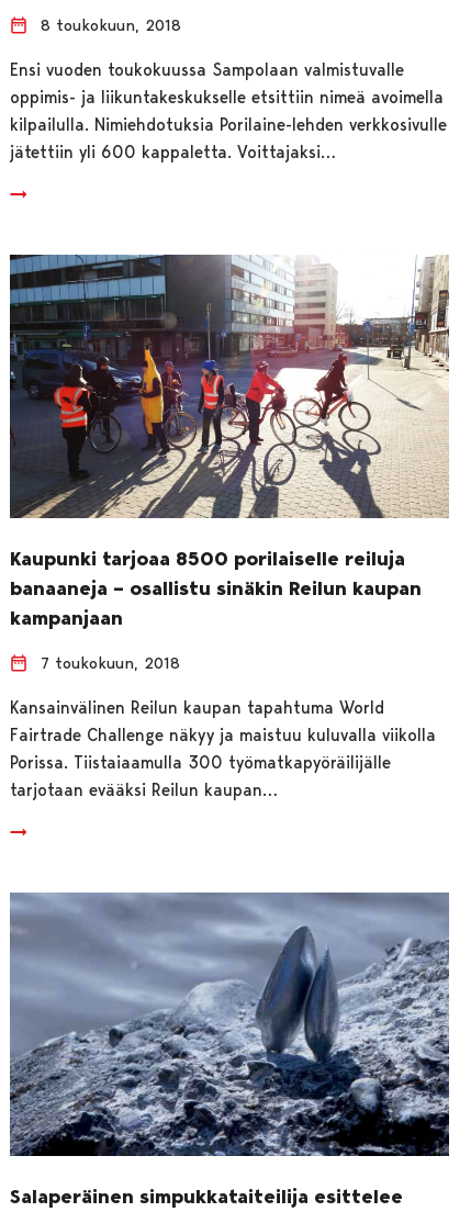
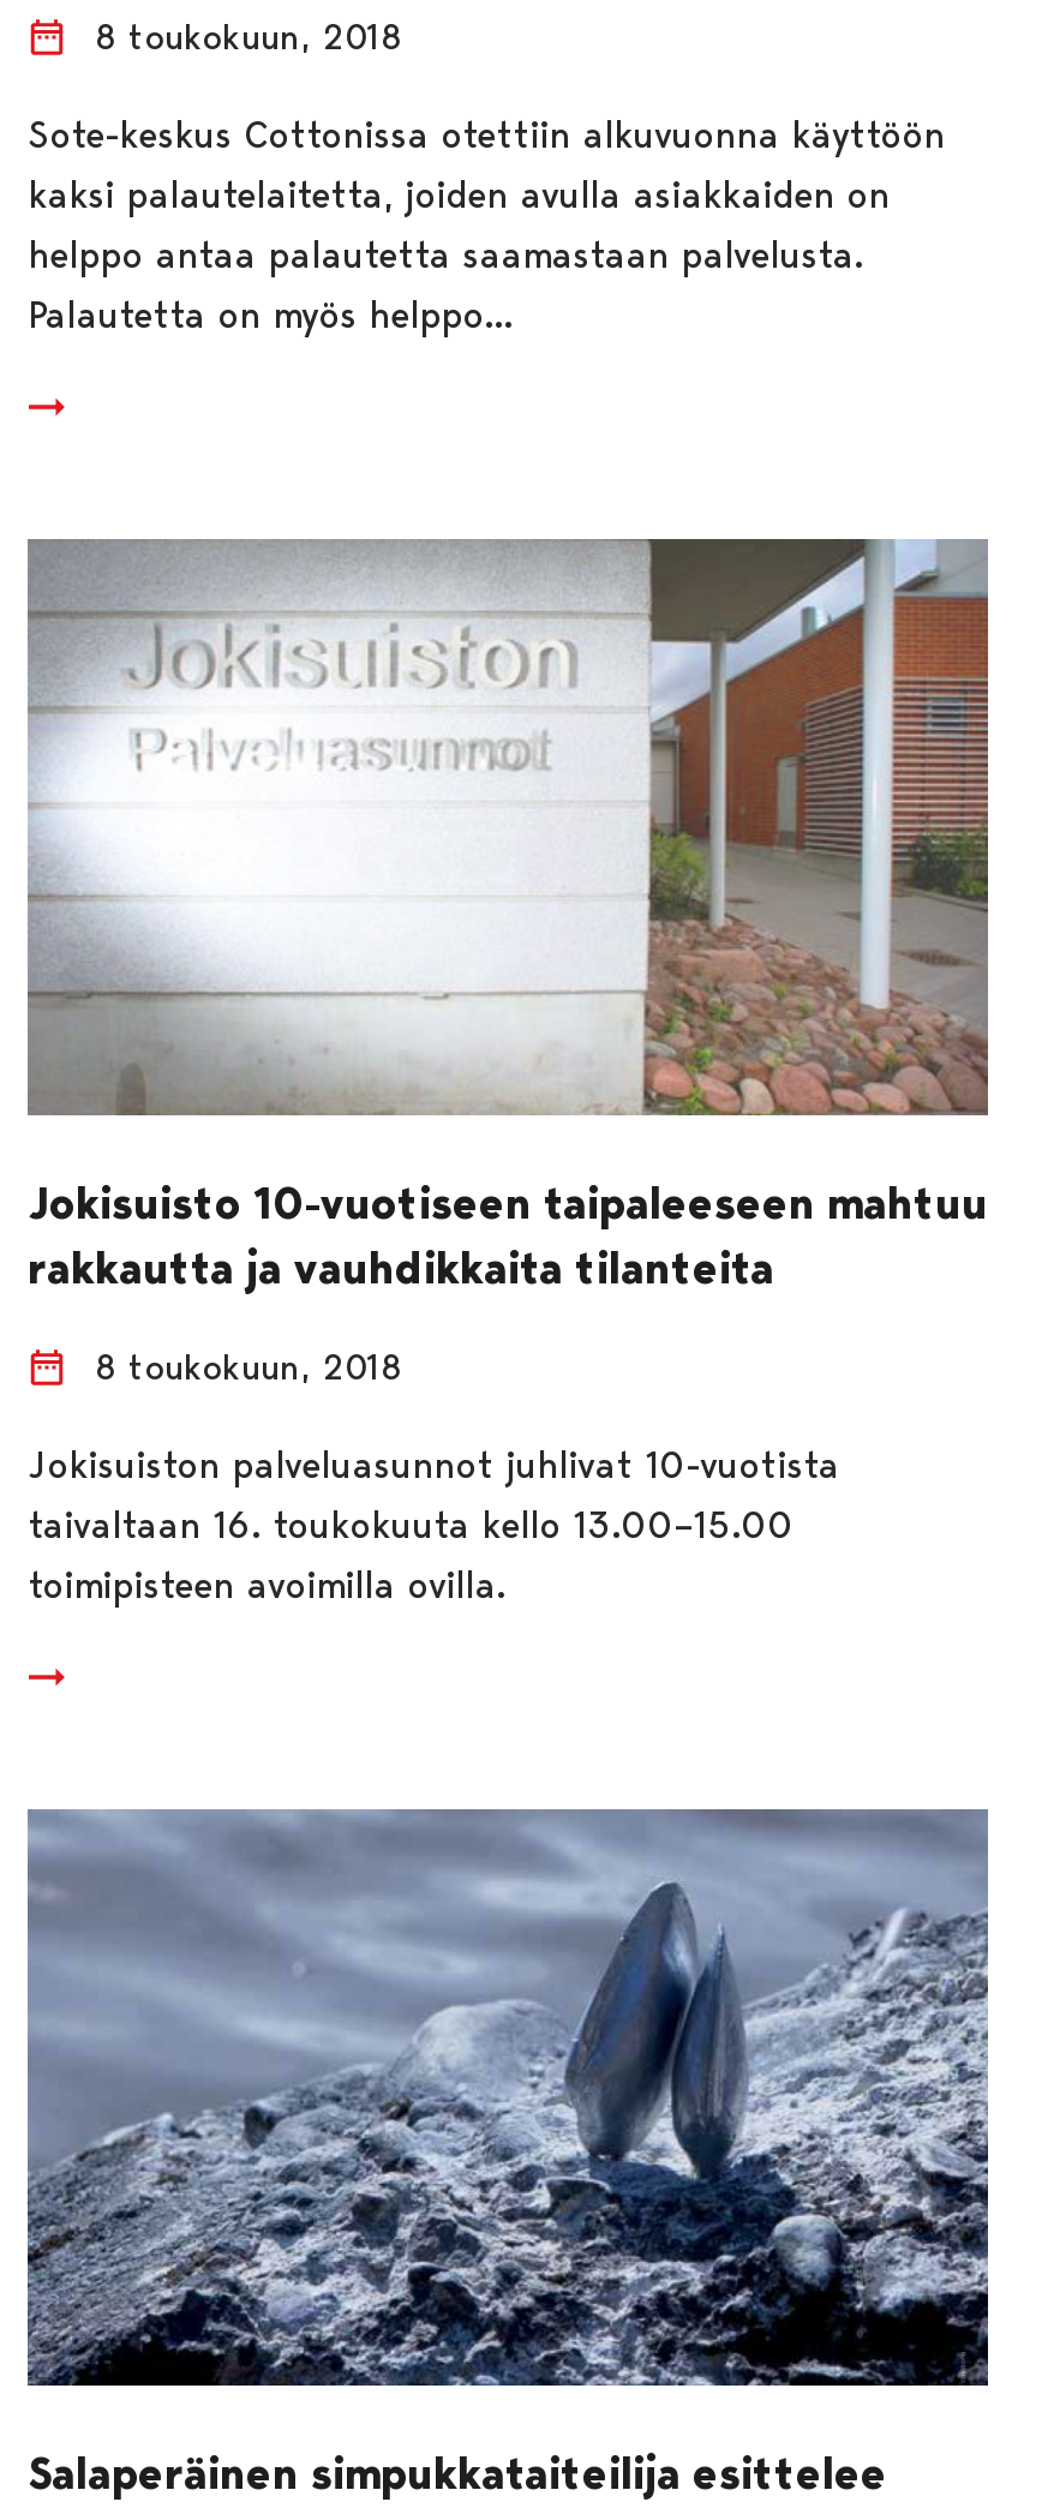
[10,59,447,162] Ensi vuoden toukokuussa Sampolaan valmistuvalle | oppimis- ja liikuntakeskukselle etsittiin nimeä avoimella | kilpailulla. Nimiehdotuksia Porilaine-lehden verkkosivulle | jätettiin yli 600 kappaletta. Voittajaksi… -> [28,111,945,337] Sote-keskus Cottonissa otettiin alkuvuonna käyttöön | kaksi palautelaitetta, joiden avulla asiakkaiden on | helppo antaa palautetta saamastaan palvelusta. | Palautetta on myös helppo…
[10,255,449,630] [image] | Kaupunki tarjoaa 8500 porilaiselle reiluja | banaaneja – osallistu sinäkin Reilun kaupan | kampanjaan -> [28,537,990,1295] [image] | Jokisuisto 10-vuotiseen taipaleeseen mahtuu | rakkautta ja vauhdikkaita tilanteita
[41,653,180,673] 7 toukokuun, 2018 -> [95,1346,402,1389] 8 toukokuun, 2018
[10,697,436,800] Kansainvälinen Reilun kaupan tapahtuma World | Fairtrade Challenge näkyy ja maistuu kuluvalla viikolla | Porissa. Tiistaiaamulla 300 työmatkapyöräilijälle | tarjotaan evääksi Reilun kaupan… -> [28,1442,839,1607] Jokisuiston palveluasunnot juhlivat 10-vuotista | taivaltaan 16. toukokuuta kello 13.00–15.00 | toimipisteen avoimilla ovilla.

